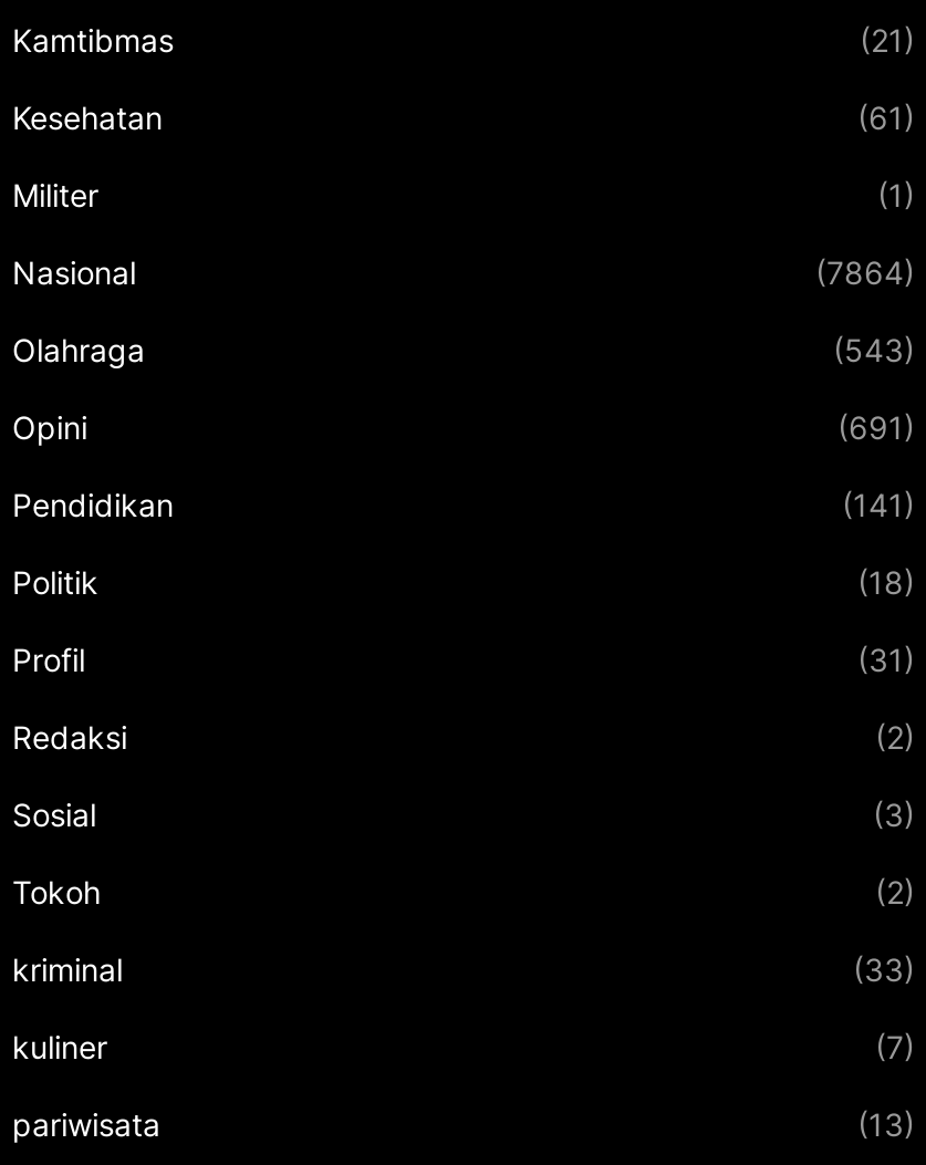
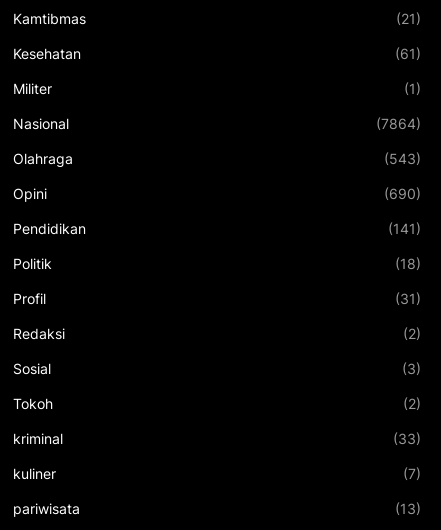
[837,409,915,446] (691) -> [384,185,421,202] (690)

